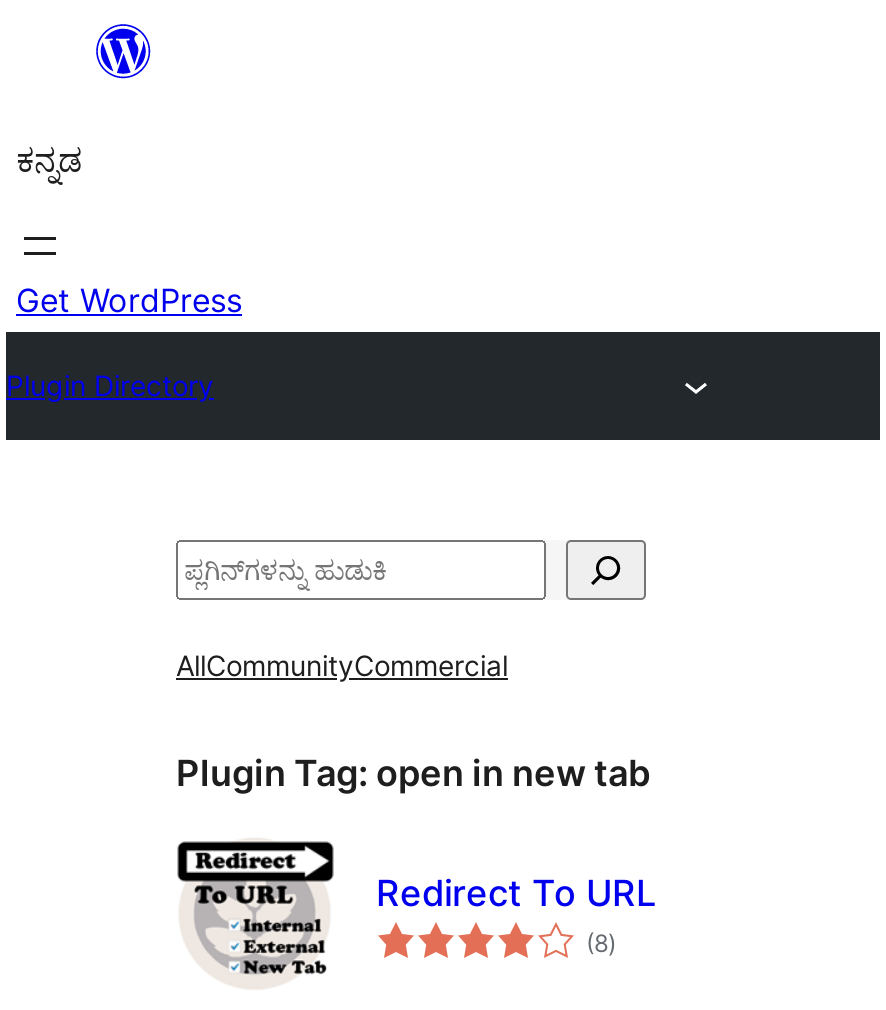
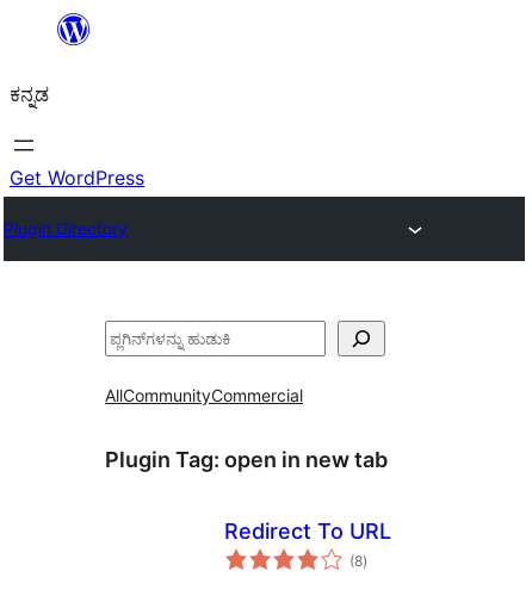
[176,838,336,986] [image] -> none

